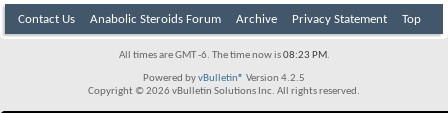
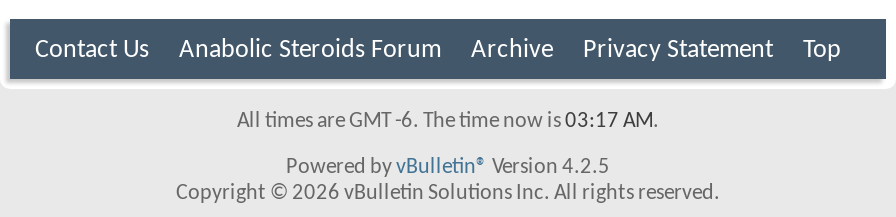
[118,50,329,61] All times are GMT -6. The time now is 08:23 PM. -> [237,111,659,133] All times are GMT -6. The time now is 03:17 AM.

